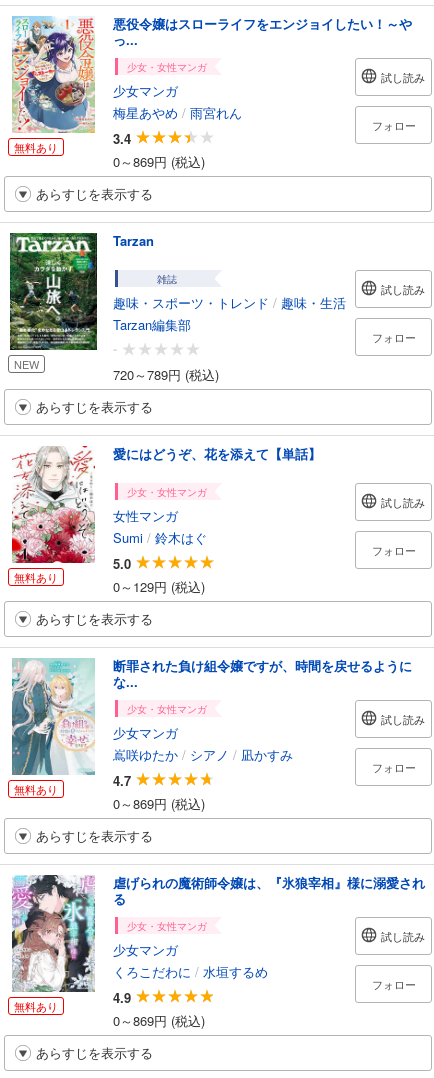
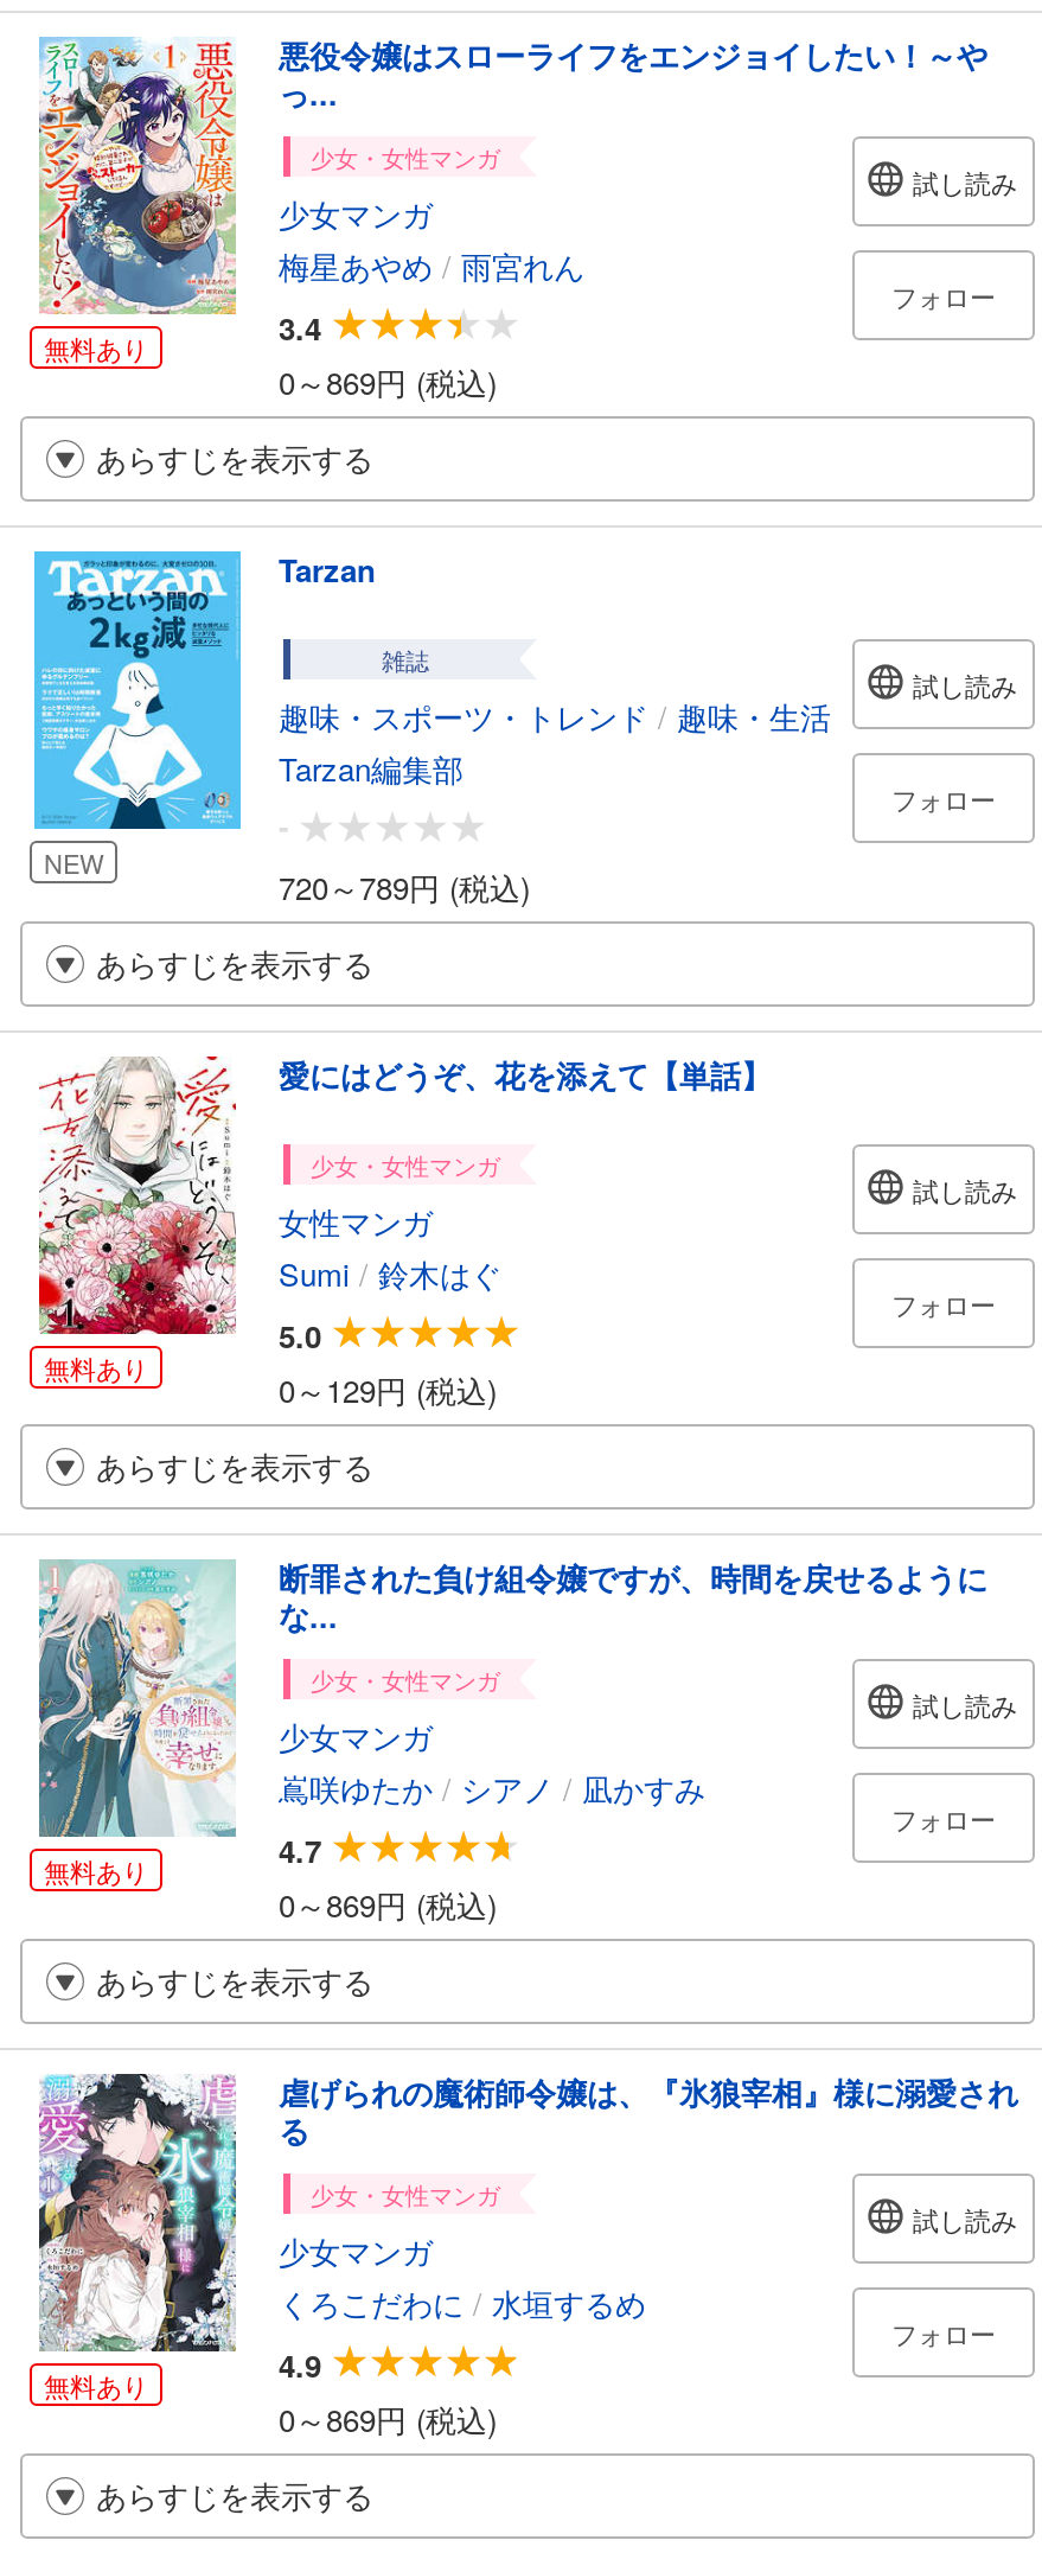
[9,232,98,351] [image] -> [32,549,243,831] [image]

